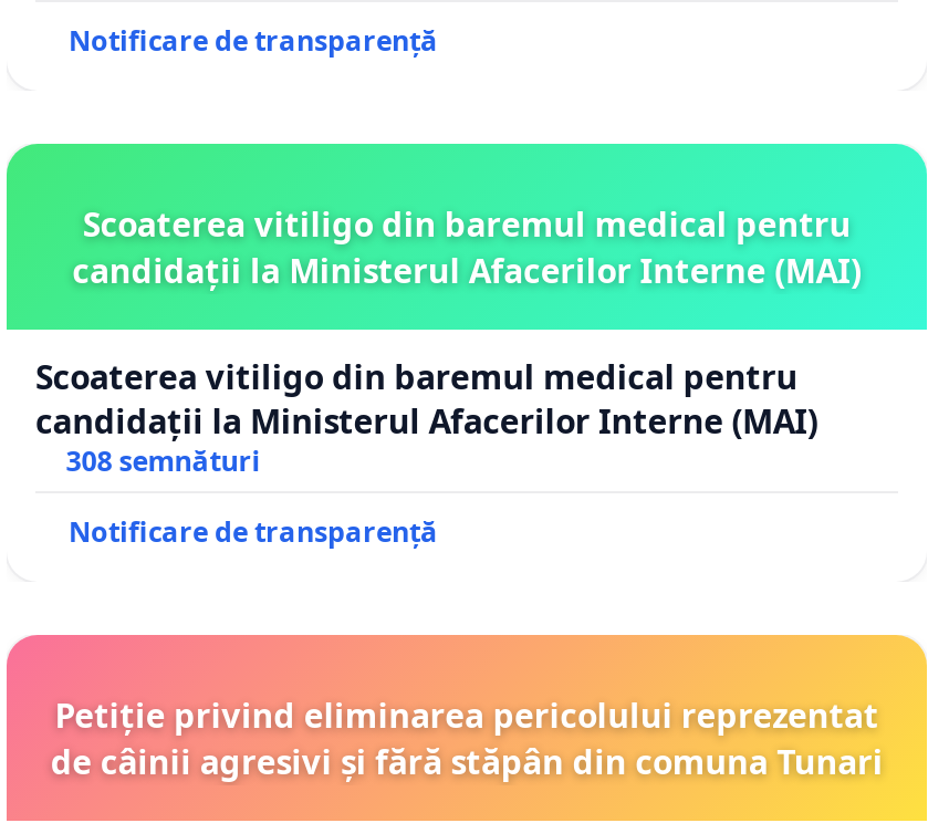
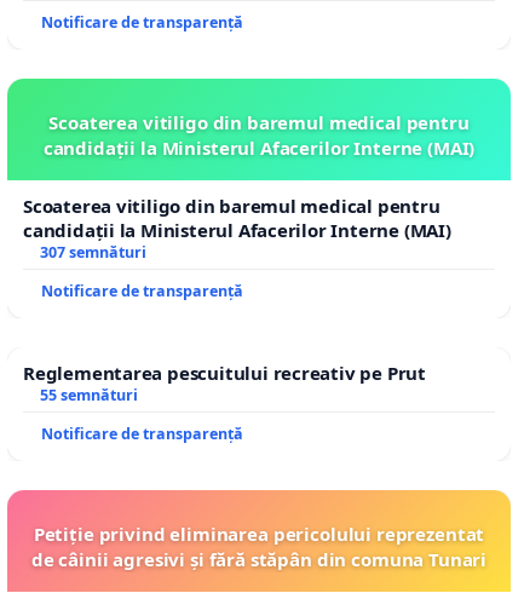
[66,443,261,481] 308 semnături -> [23,242,426,406] 307 semnături | Notificare de transparență | Reglementarea pescuitului recreativ pe Prut | 55 semnături

